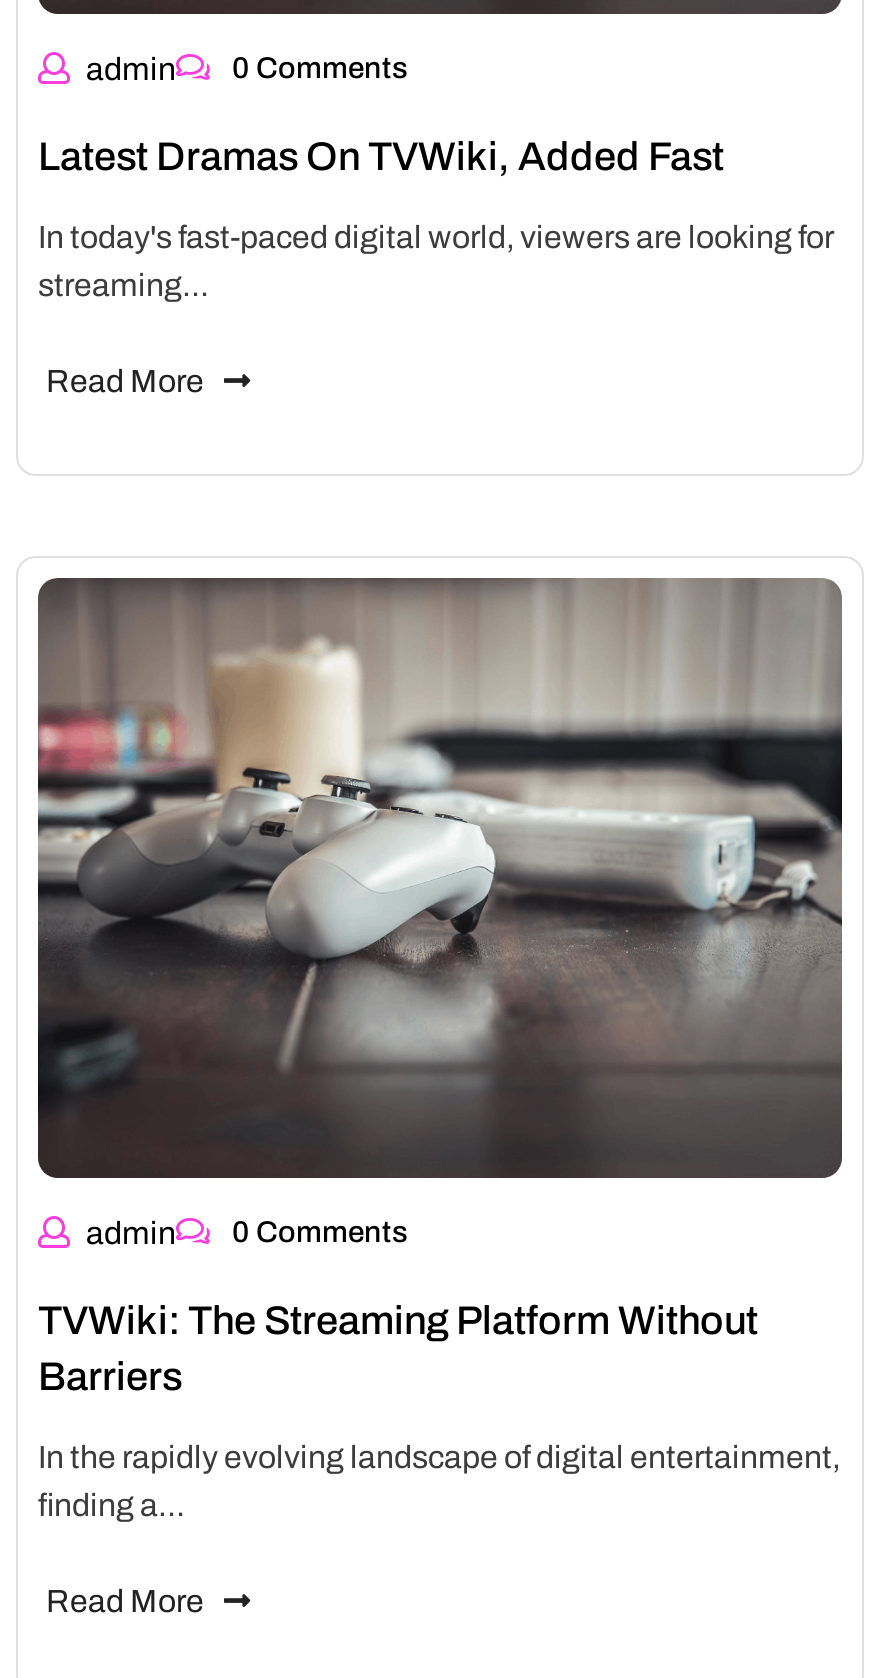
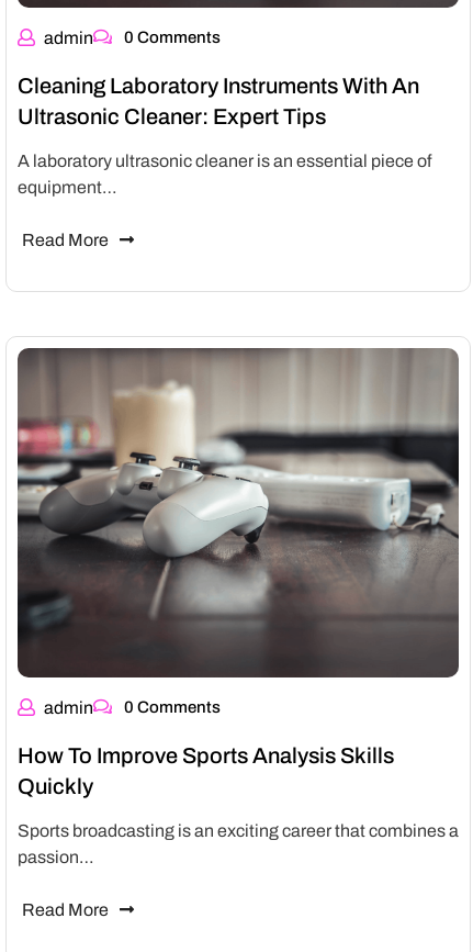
[38,134,724,178] Latest Dramas On TVWiki, Added Fast -> [18,74,419,128] Cleaning Laboratory Instruments With An | Ultrasonic Cleaner: Expert Tips
[38,220,834,302] In today's fast-paced digital world, viewers are looking for | streaming… -> [18,152,431,197] A laboratory ultrasonic cleaner is an essential piece of | equipment…
[38,1298,758,1398] TVWiki: The Streaming Platform Without | Barriers -> [18,743,394,798] How To Improve Sports Analysis Skills | Quickly
[38,1440,840,1522] In the rapidly evolving landscape of digital entertainment, | finding a… -> [18,821,459,866] Sports broadcasting is an exciting career that combines a | passion…

